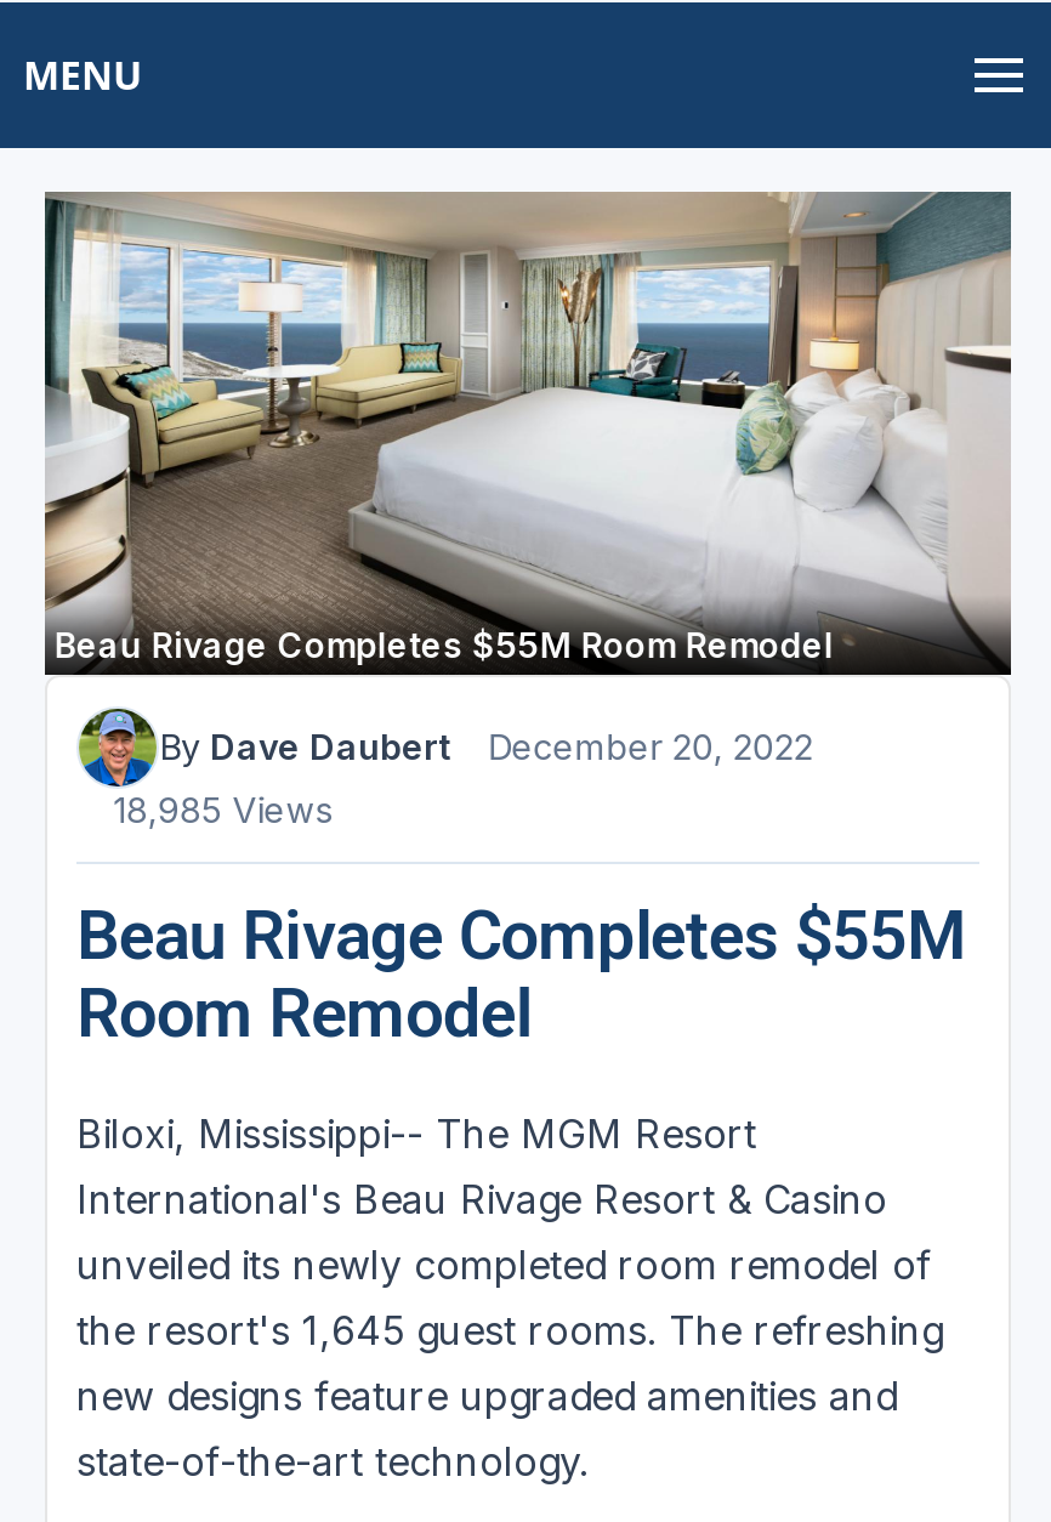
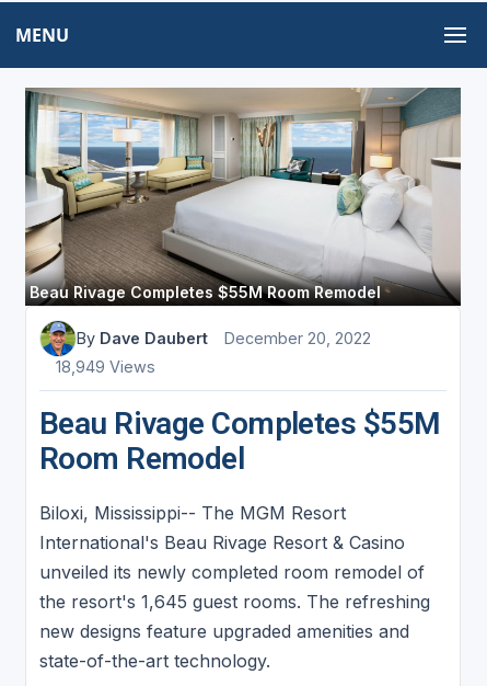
[113,788,334,829] 18,985 Views -> [56,357,156,375] 18,949 Views

